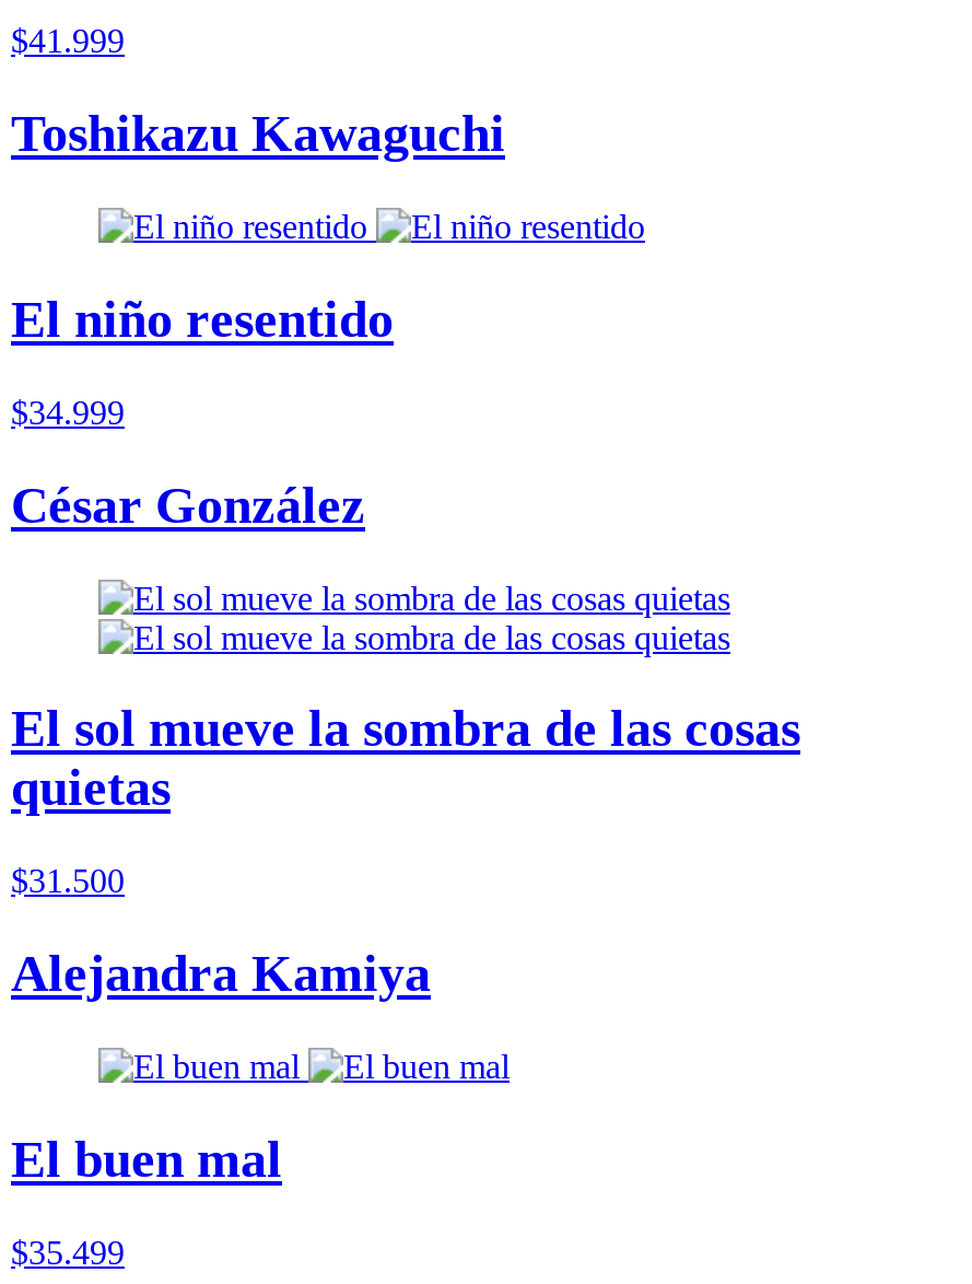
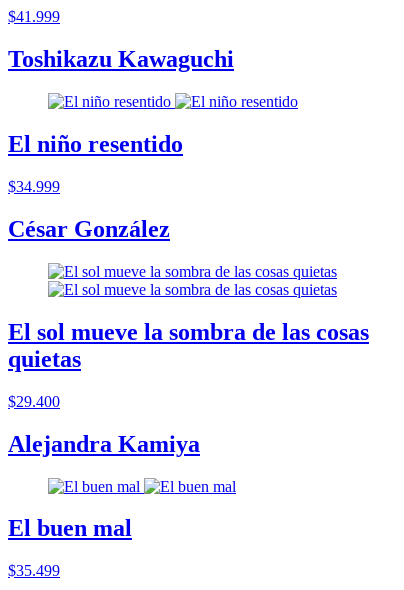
[11,862,125,899] $31.500 -> [8,393,60,410] $29.400

